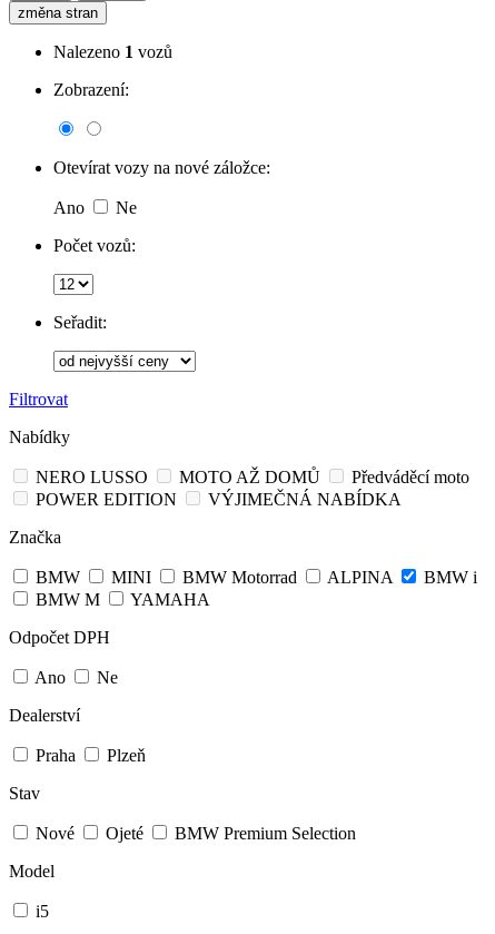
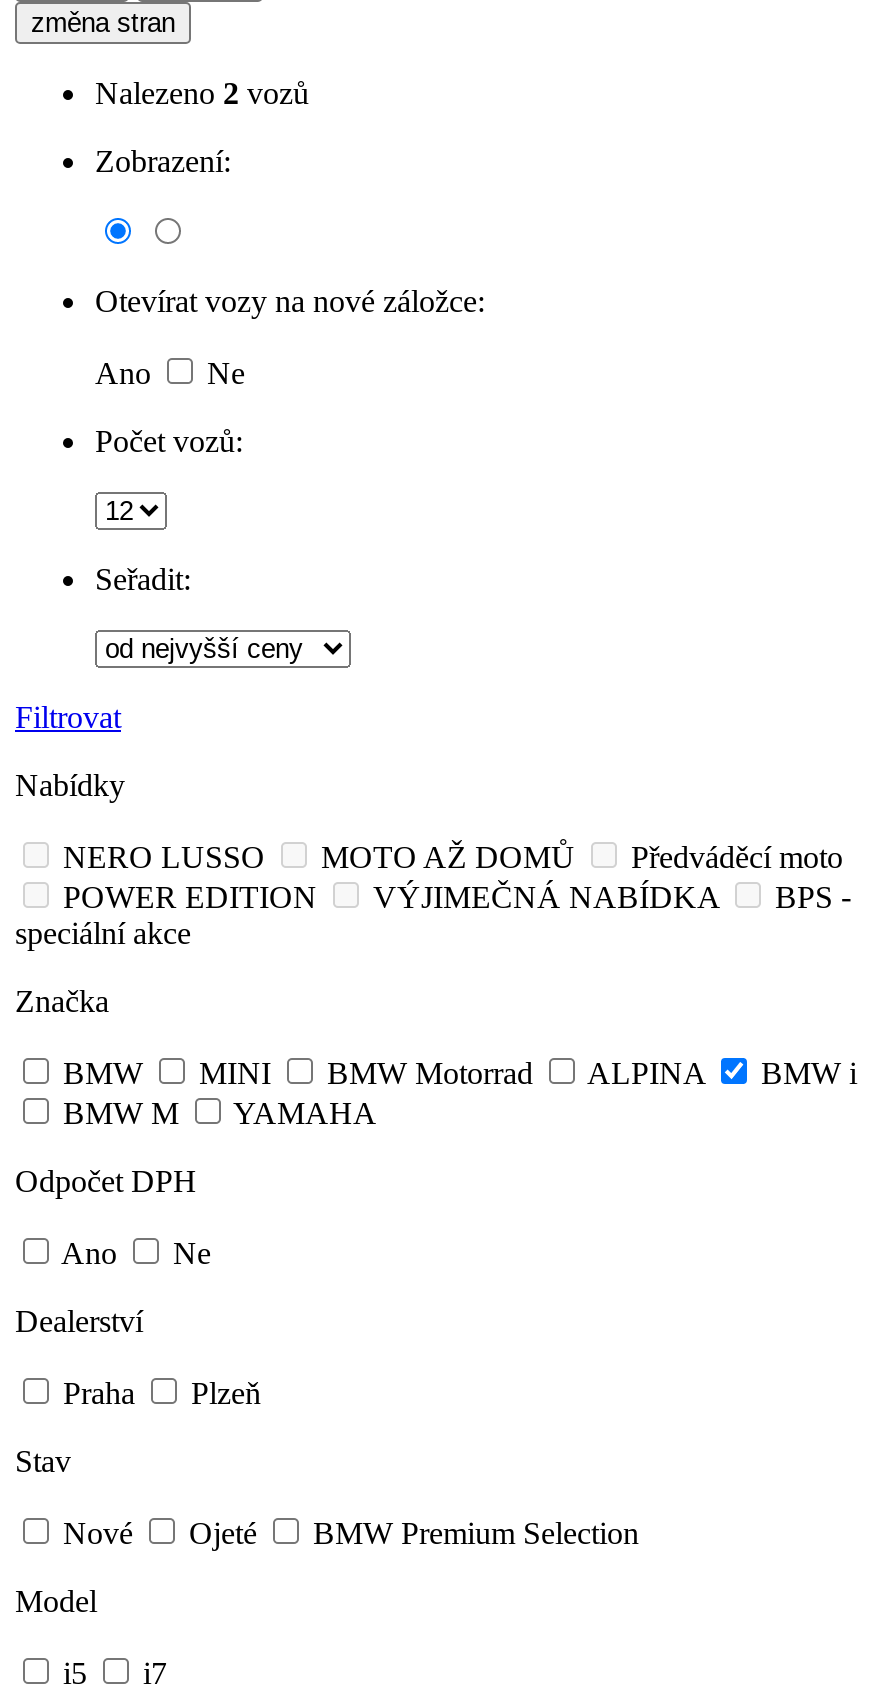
[53,43,172,61] Nalezeno 1 vozů -> [95,76,309,110] Nalezeno 2 vozů
none -> [15,880,851,950] BPS - | speciální akce
none -> [135,1656,167,1690] i7

